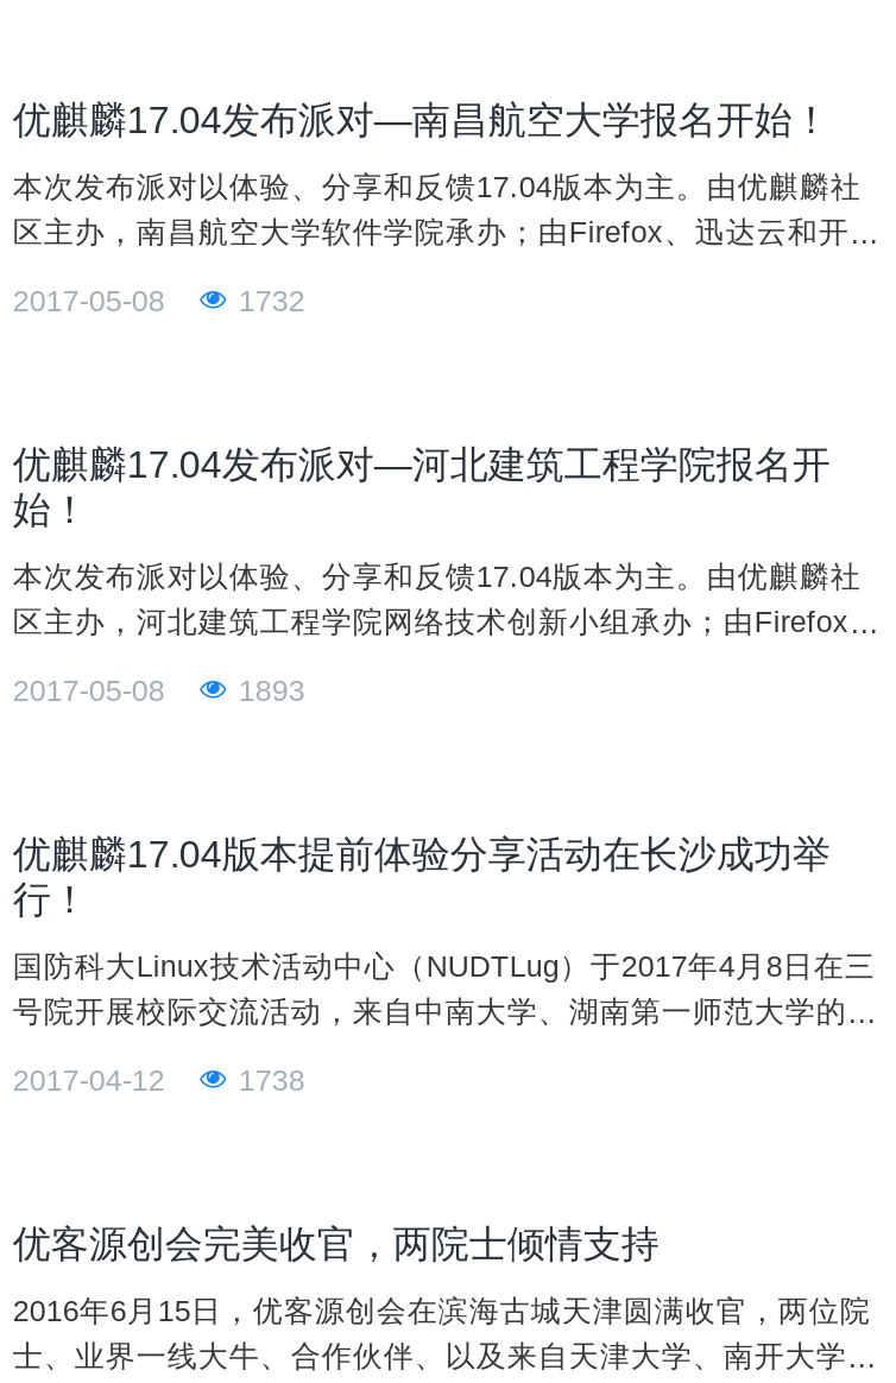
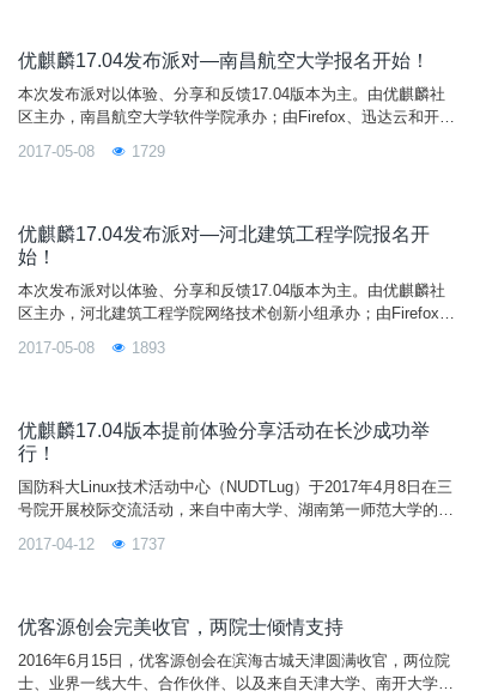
[239,286,305,319] 1732 -> [132,144,166,161] 1729
[239,1065,305,1099] 1738 -> [132,537,166,554] 1737

